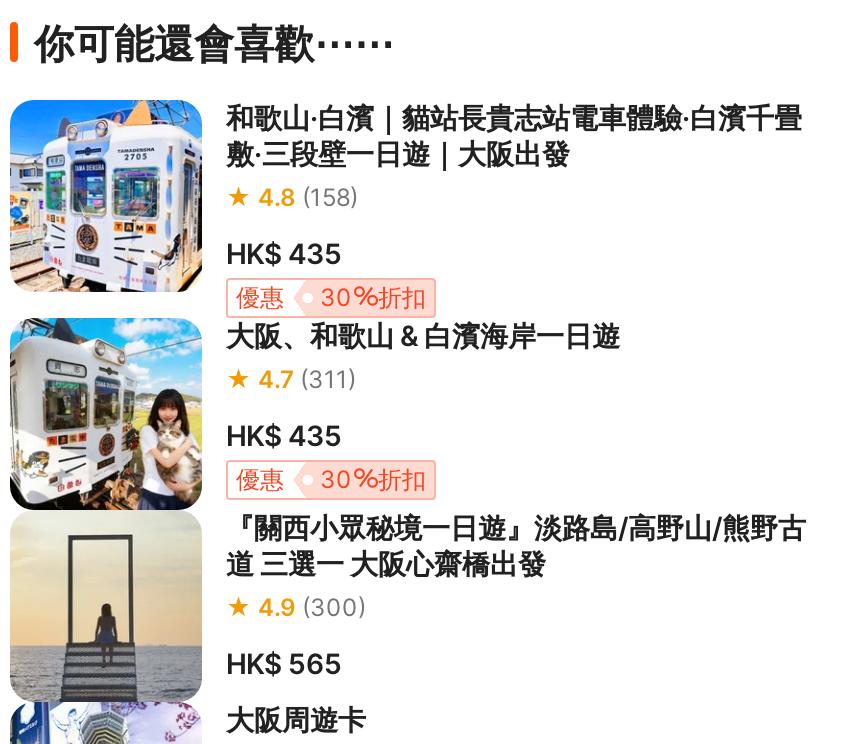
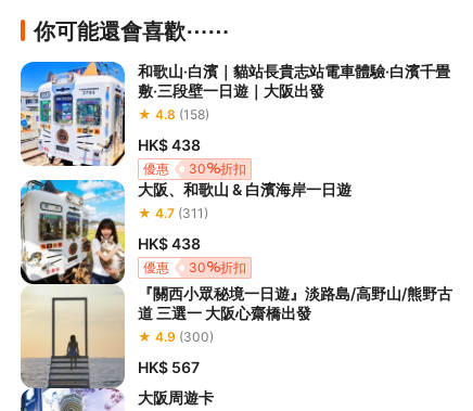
[226,235,342,269] HK$ 435 -> [138,135,201,154] HK$ 438
[226,417,342,451] HK$ 435 -> [138,234,201,252] HK$ 438
[226,645,342,679] HK$ 565 -> [138,358,200,376] HK$ 567

